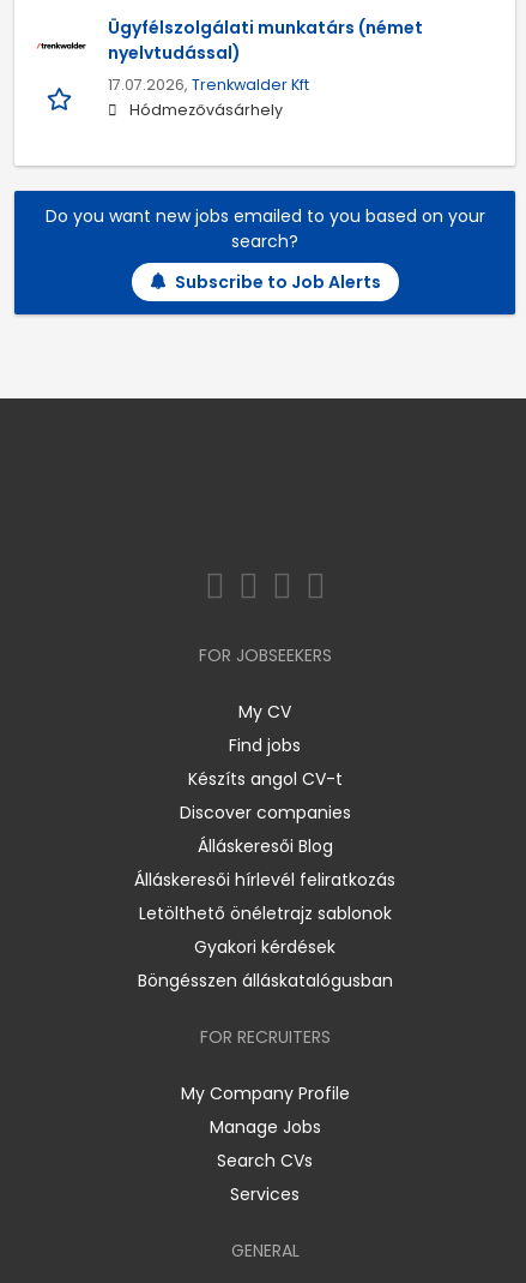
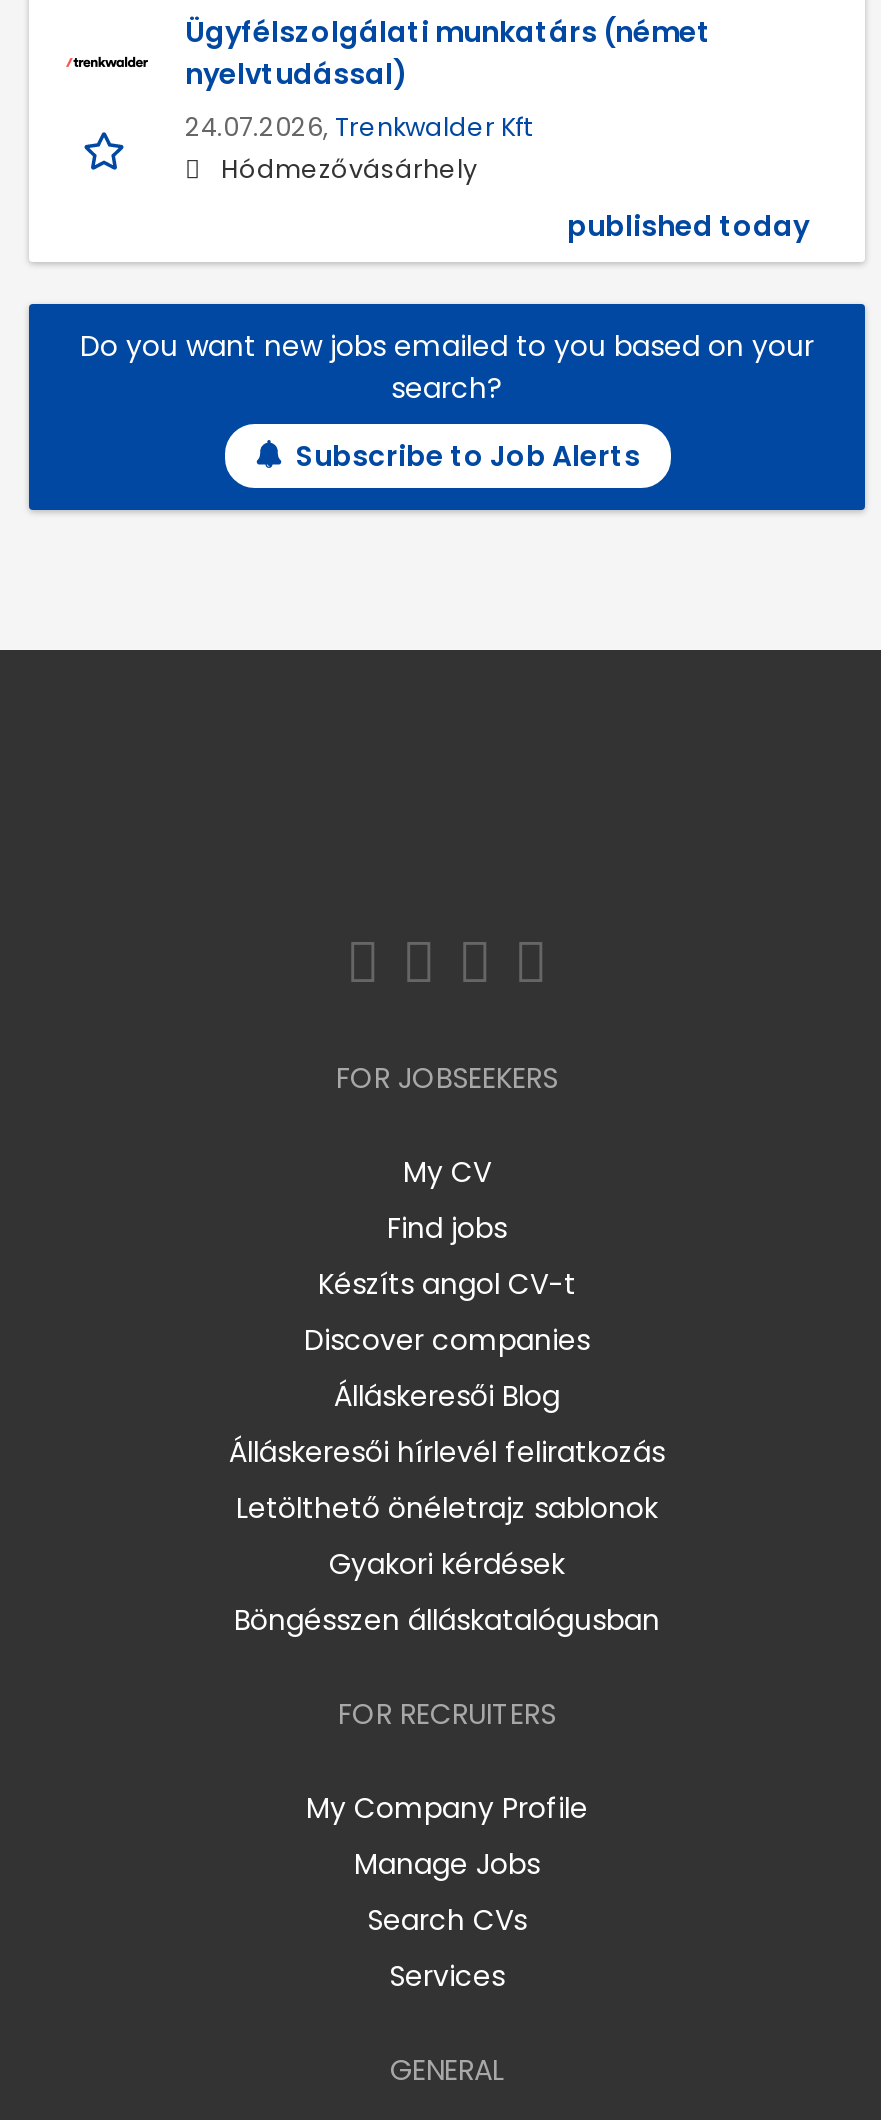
[108,75,309,95] 17.07.2026, Trenkwalder Kft -> [185,110,531,144] 24.07.2026, Trenkwalder Kft
none -> [567,206,809,246] published today

